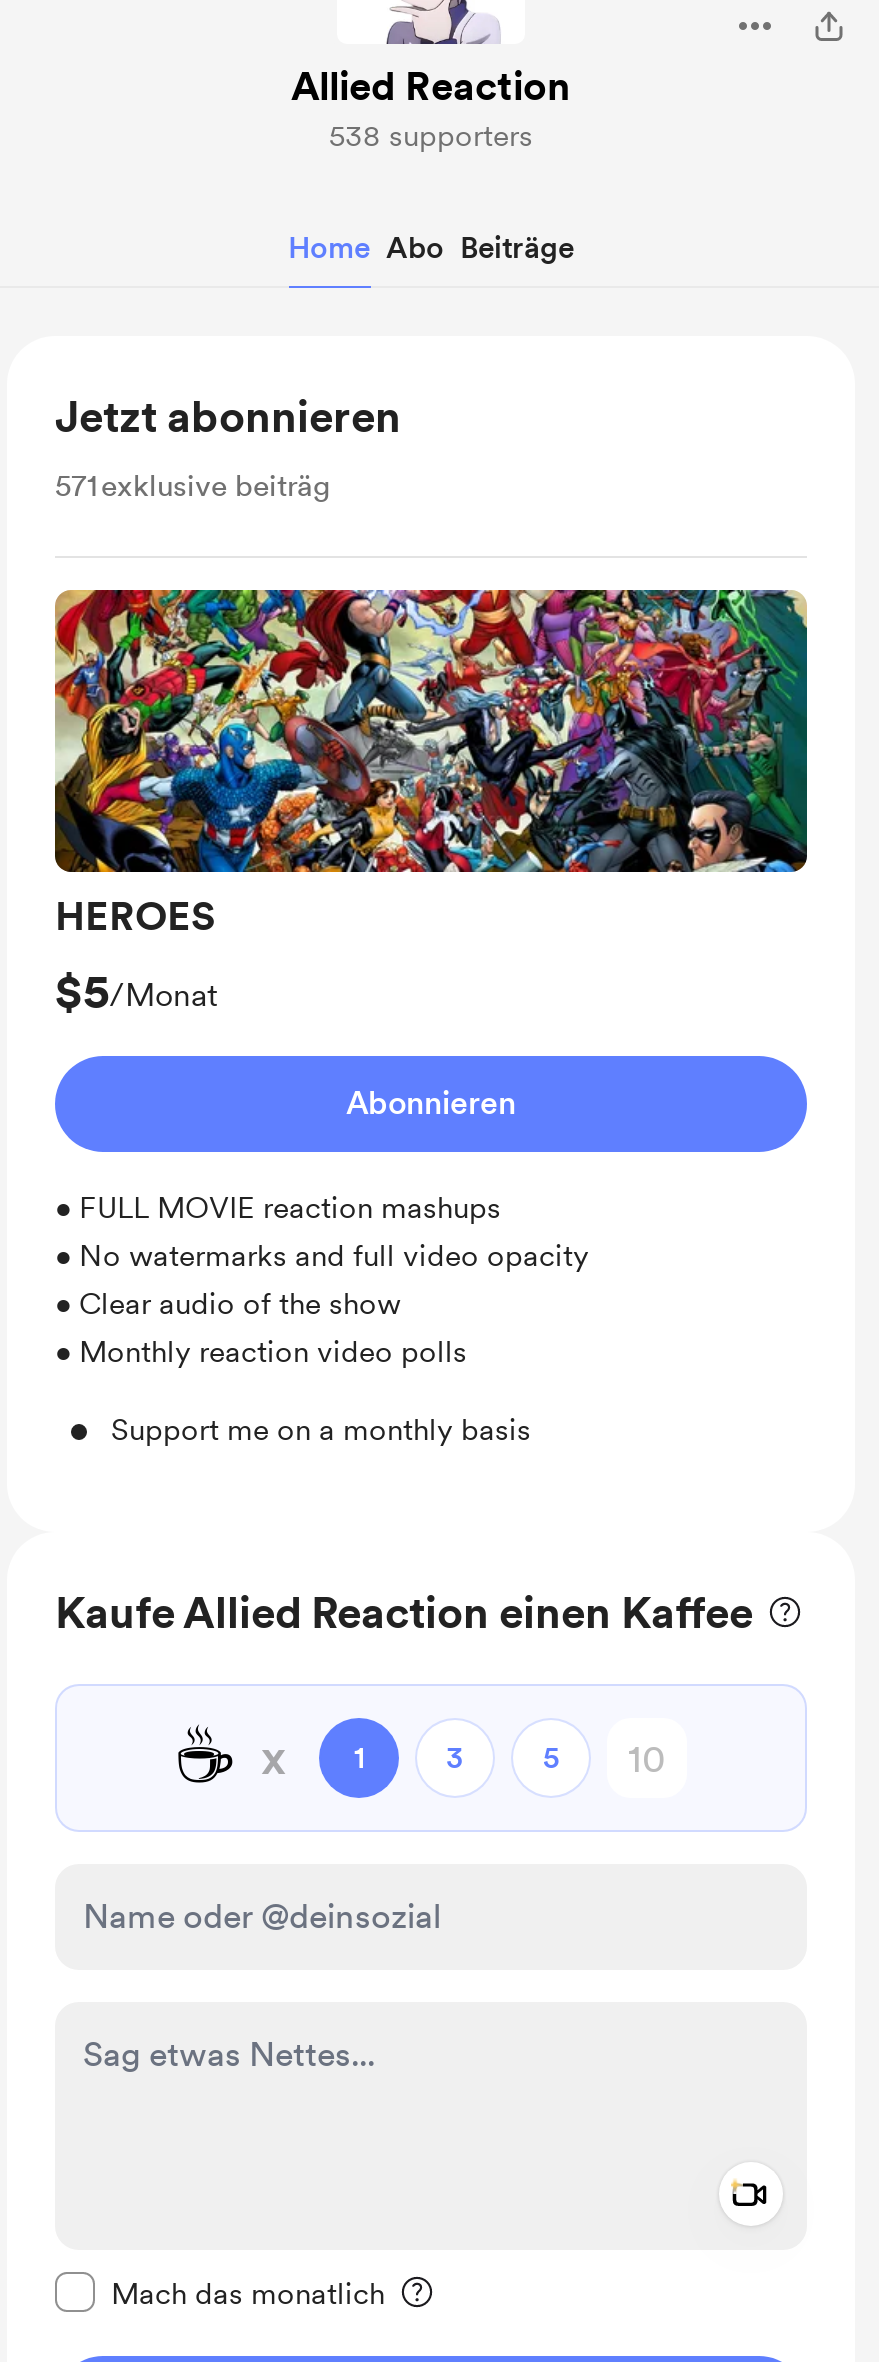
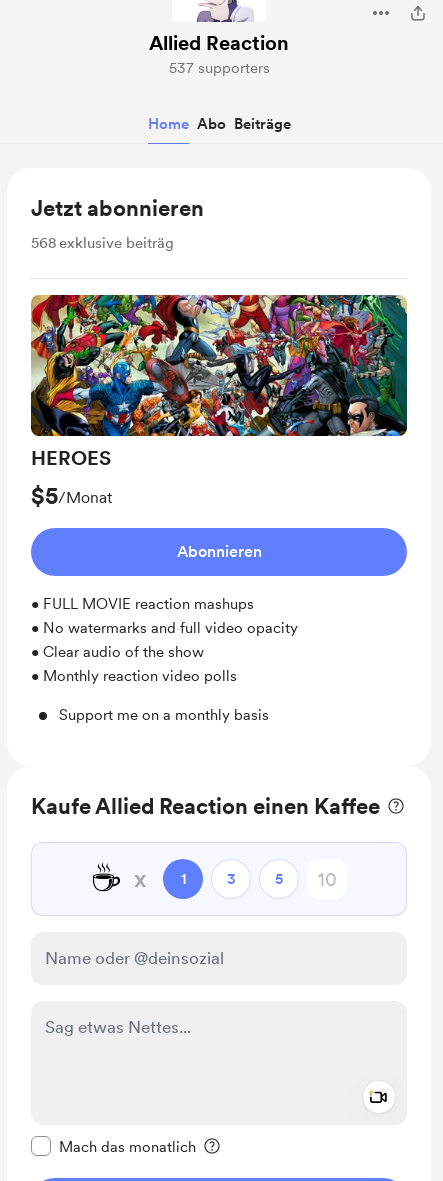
[329,118,533,154] 538 supporters -> [168,59,269,77] 537 supporters
[55,468,331,504] 571 exklusive beiträg -> [31,234,174,252] 568 exklusive beiträg

